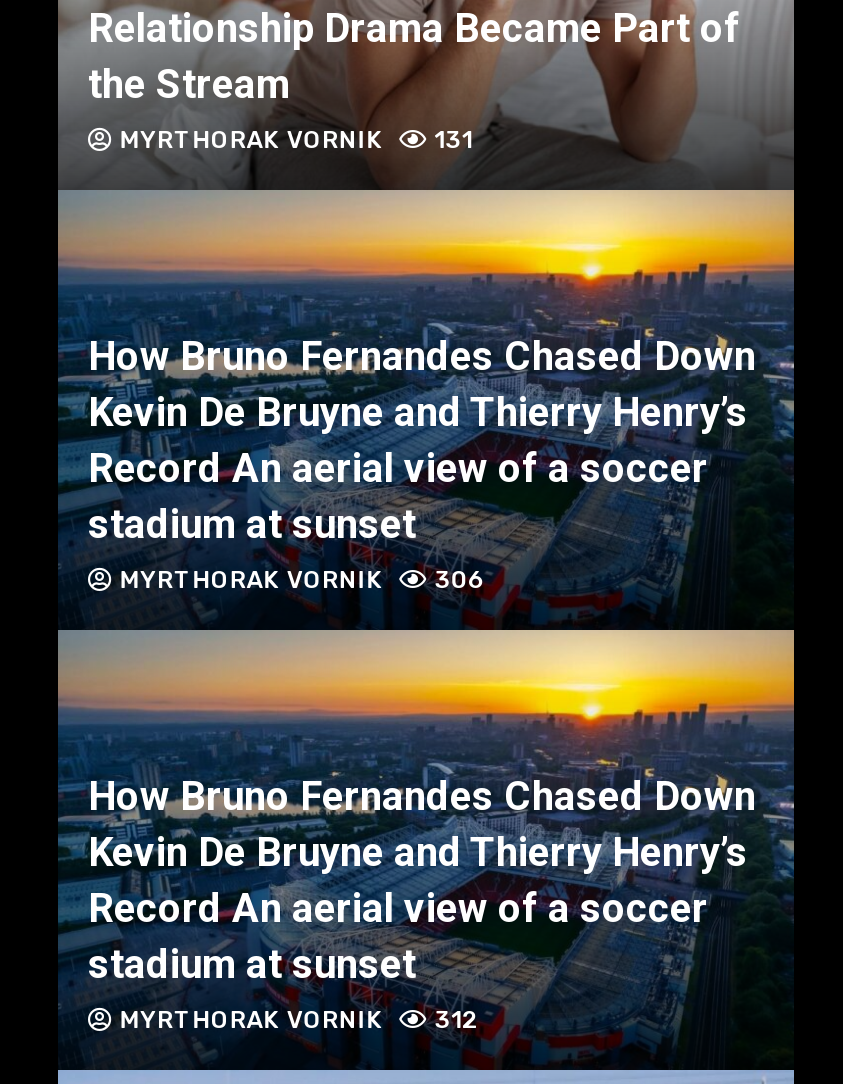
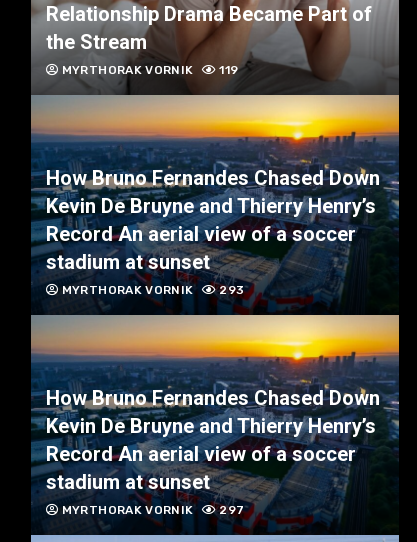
[113,127,473,155] MYRTHORAK VORNIK 131 -> [58,63,238,77] MYRTHORAK VORNIK 119
[113,567,485,595] MYRTHORAK VORNIK 306 -> [58,283,244,297] MYRTHORAK VORNIK 293
[113,1007,479,1035] MYRTHORAK VORNIK 312 -> [58,503,244,517] MYRTHORAK VORNIK 297

